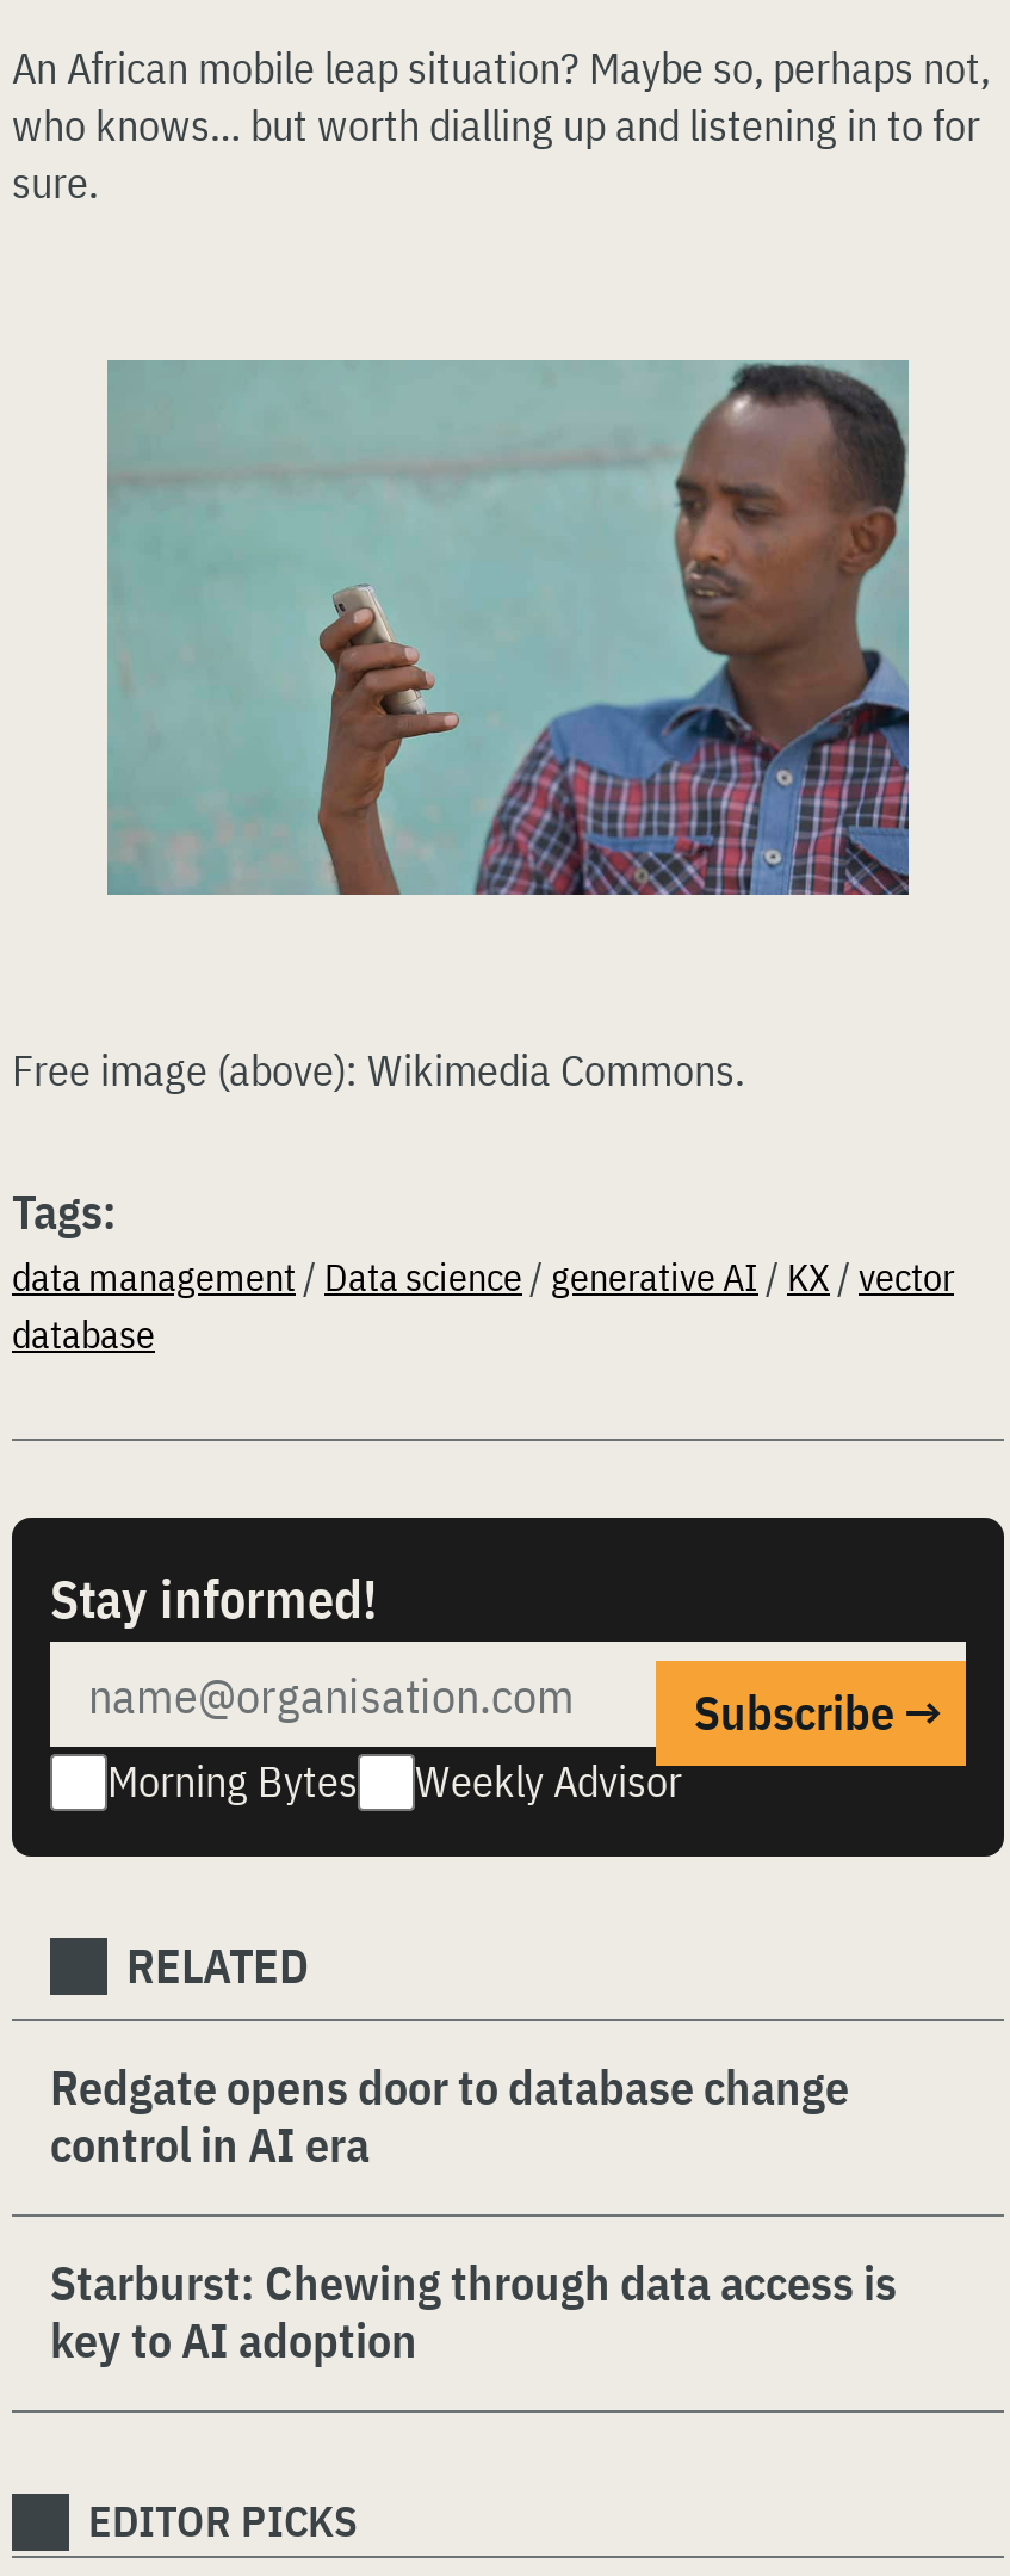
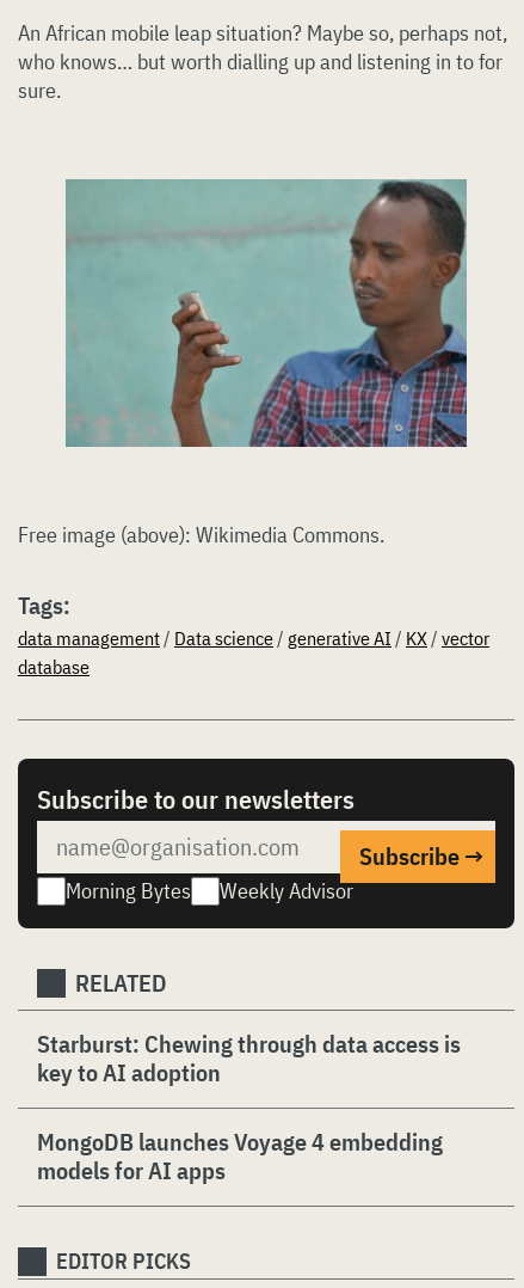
[50,1563,377,1632] Stay informed! -> [37,781,355,816] Subscribe to our newsletters
[50,2055,849,2177] Redgate opens door to database change | control in AI era -> none
moved [50,2251,897,2372] -> [37,1028,461,1088]: Starburst: Chewing through data access is | key to AI adoption
none -> [37,1126,443,1186] MongoDB launches Voyage 4 embedding | models for AI apps

